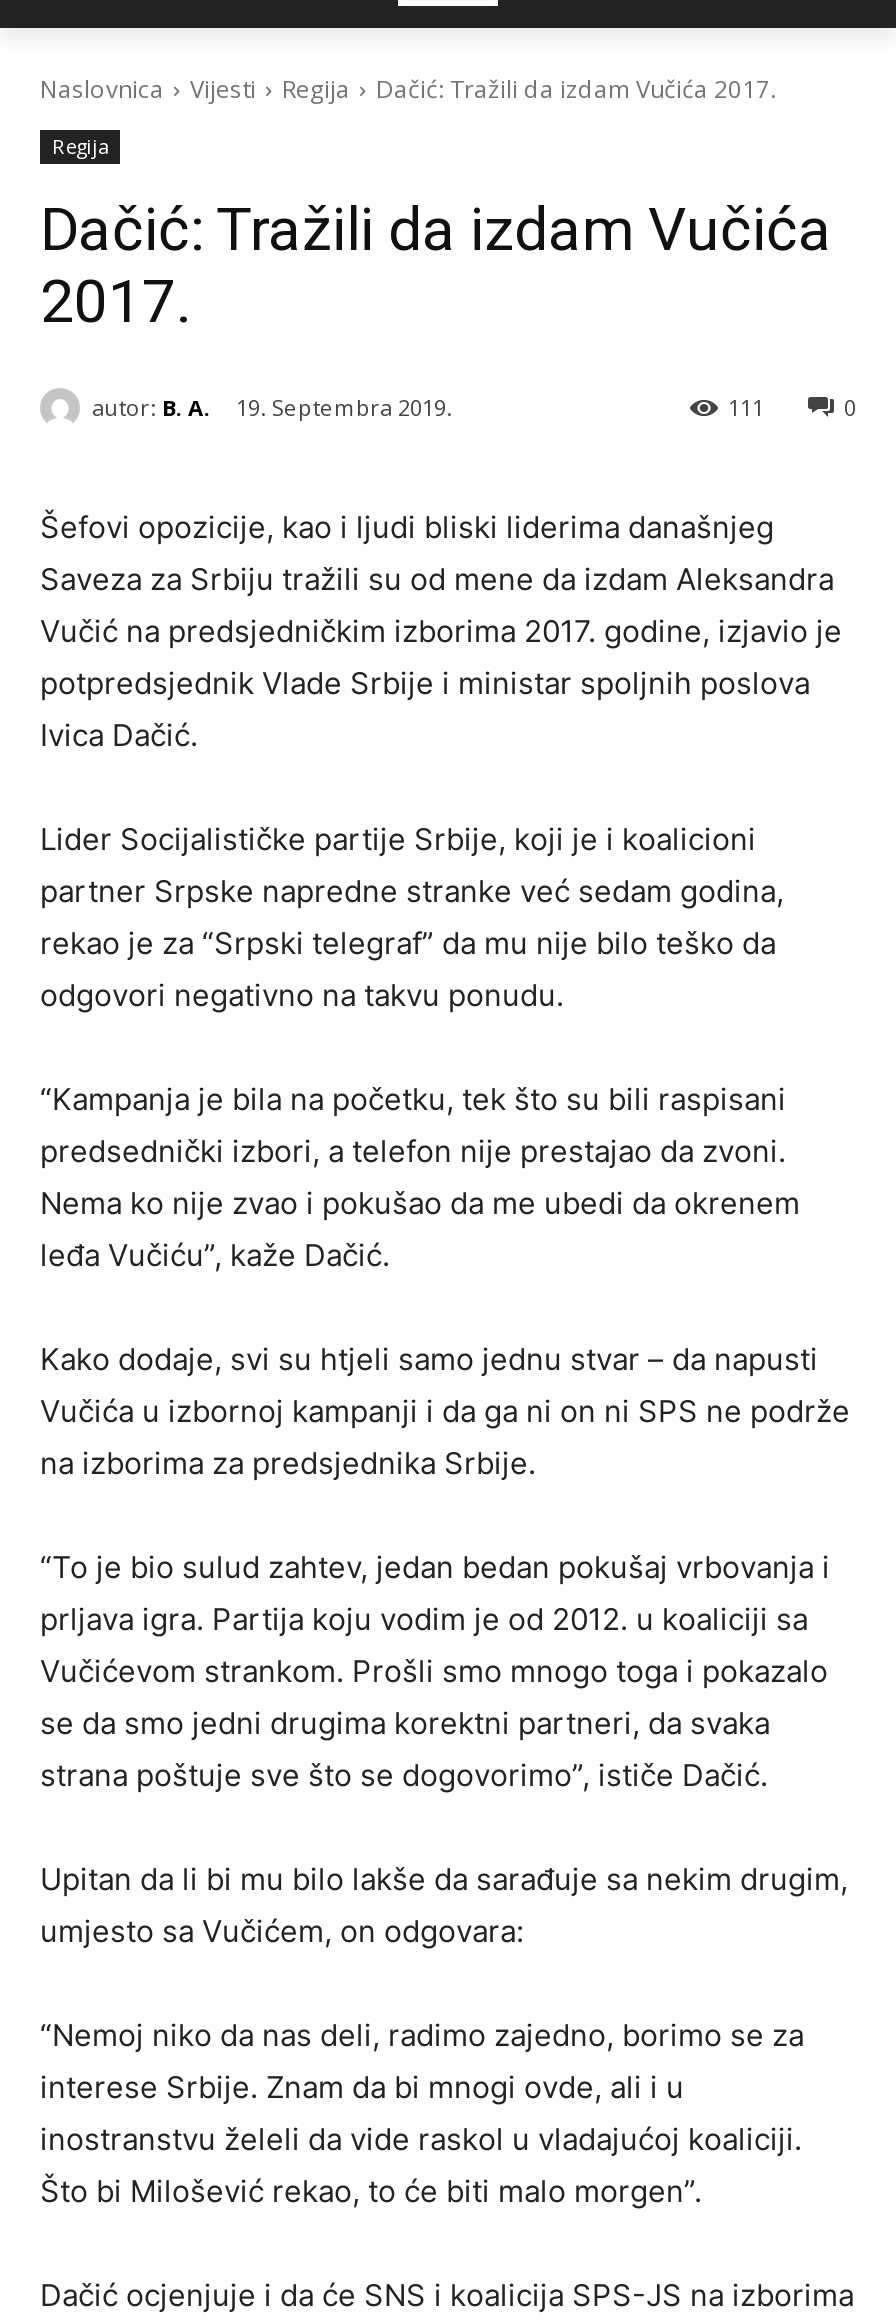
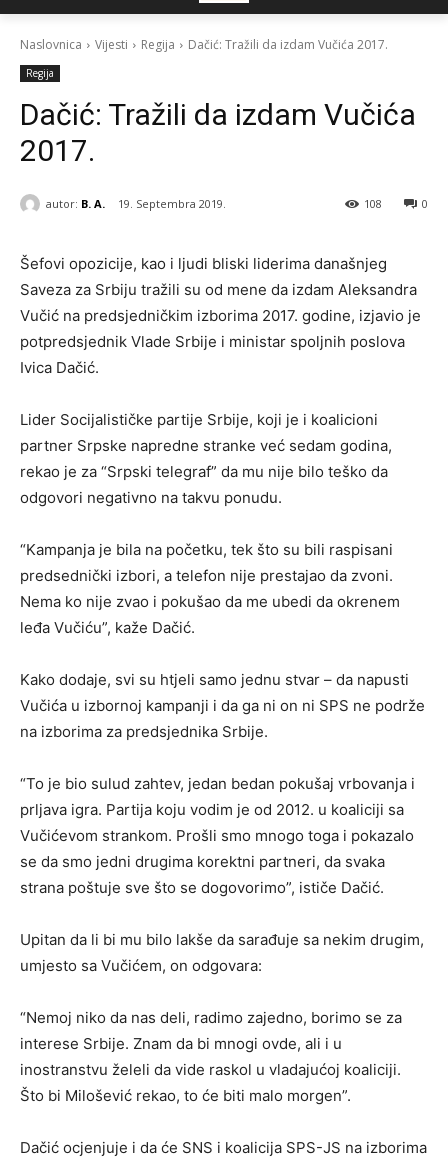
[728,392,764,422] 111 -> [364,196,382,211] 108

